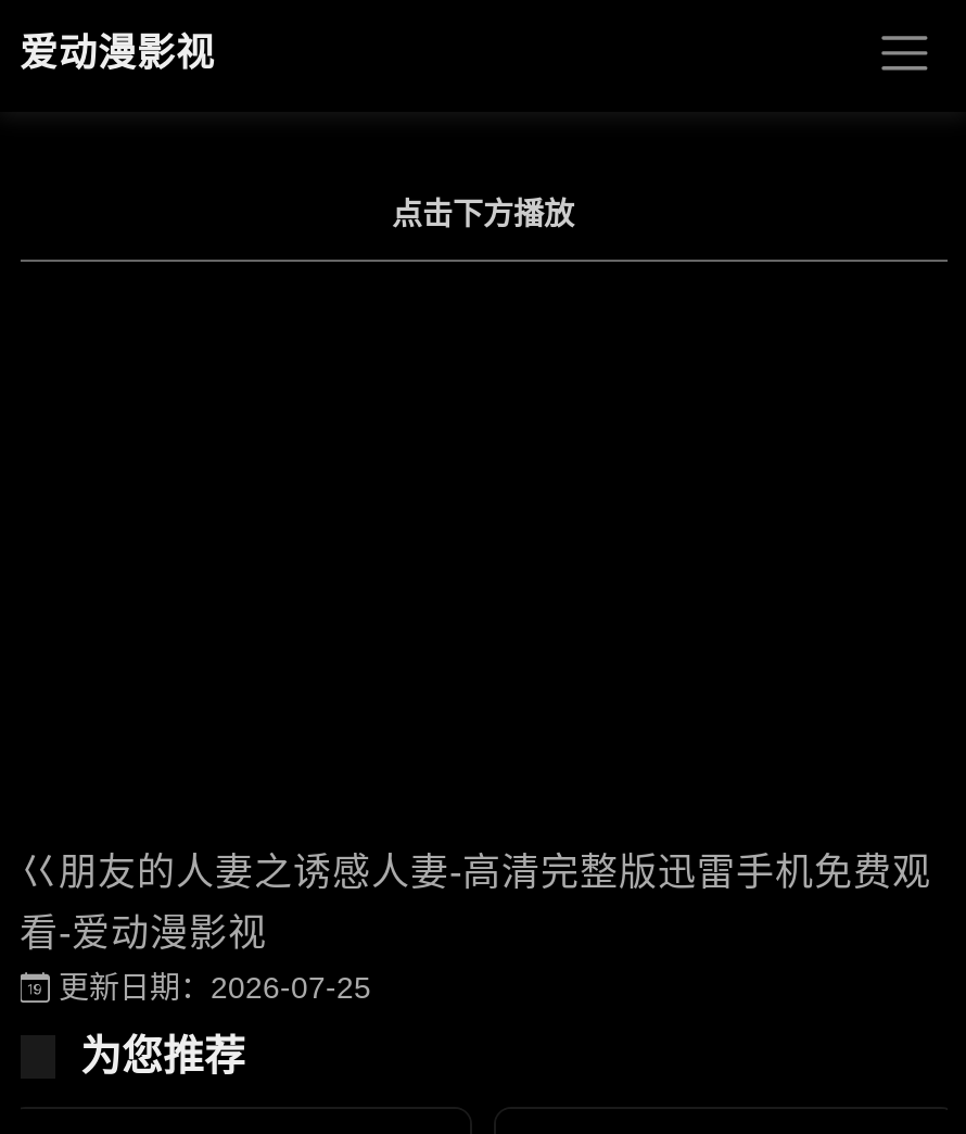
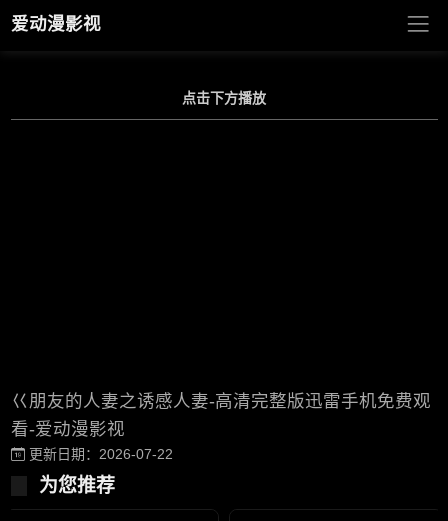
[50,970,371,1005] 更新日期：2026-07-25 -> [24,446,172,462] 更新日期：2026-07-22

